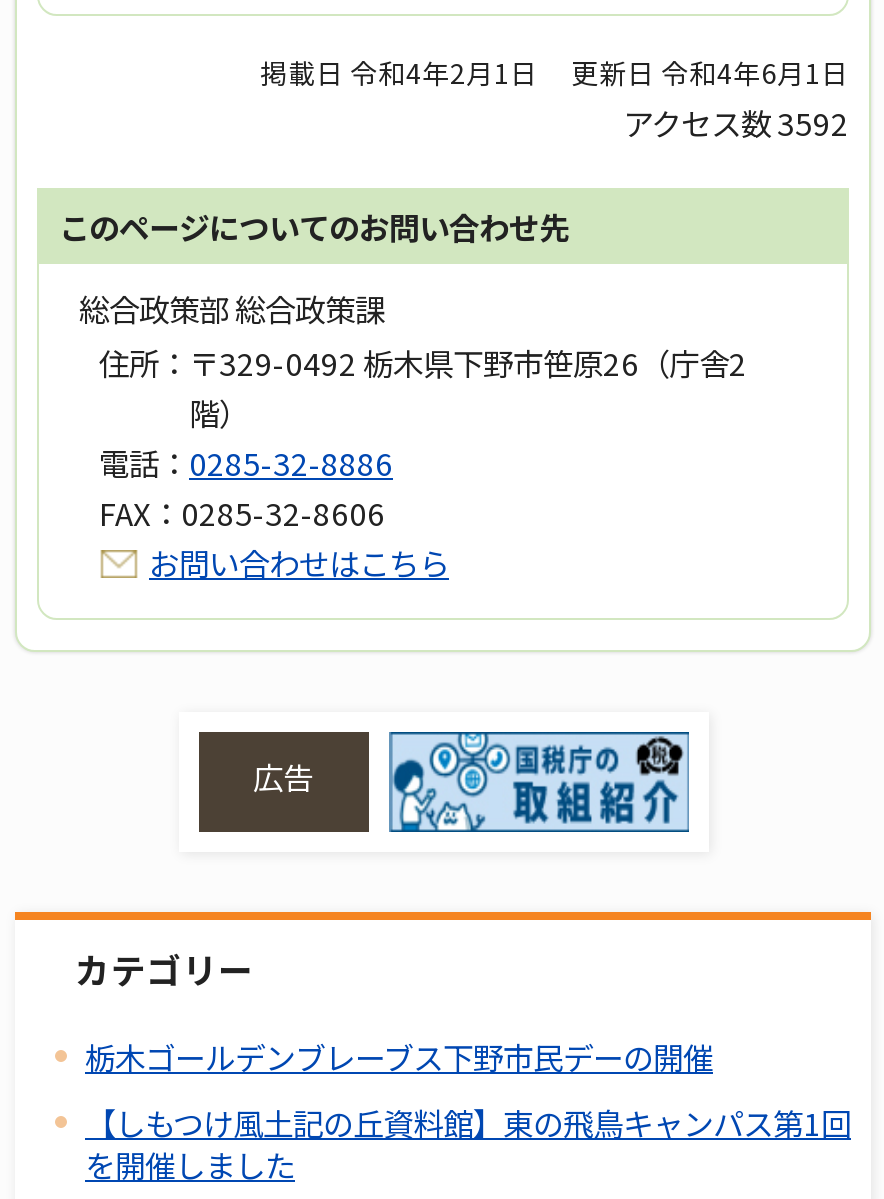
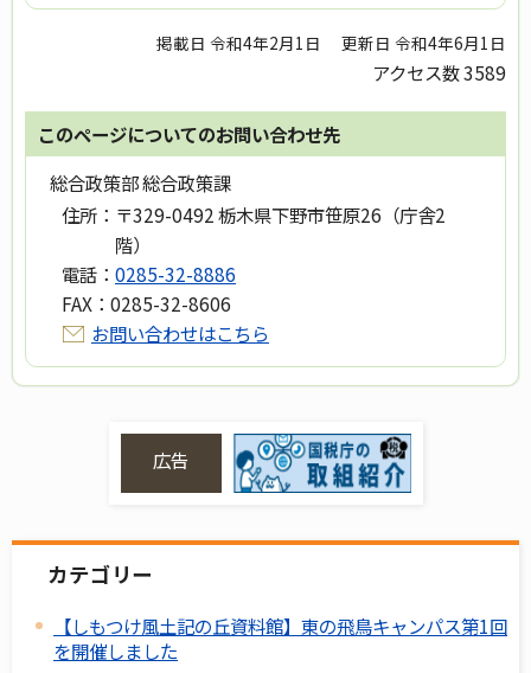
[623,101,849,145] アクセス数3592 -> [372,60,506,86] アクセス数3589
[85,1034,713,1078] 栃木ゴールデンブレーブス下野市民デーの開催 -> none

